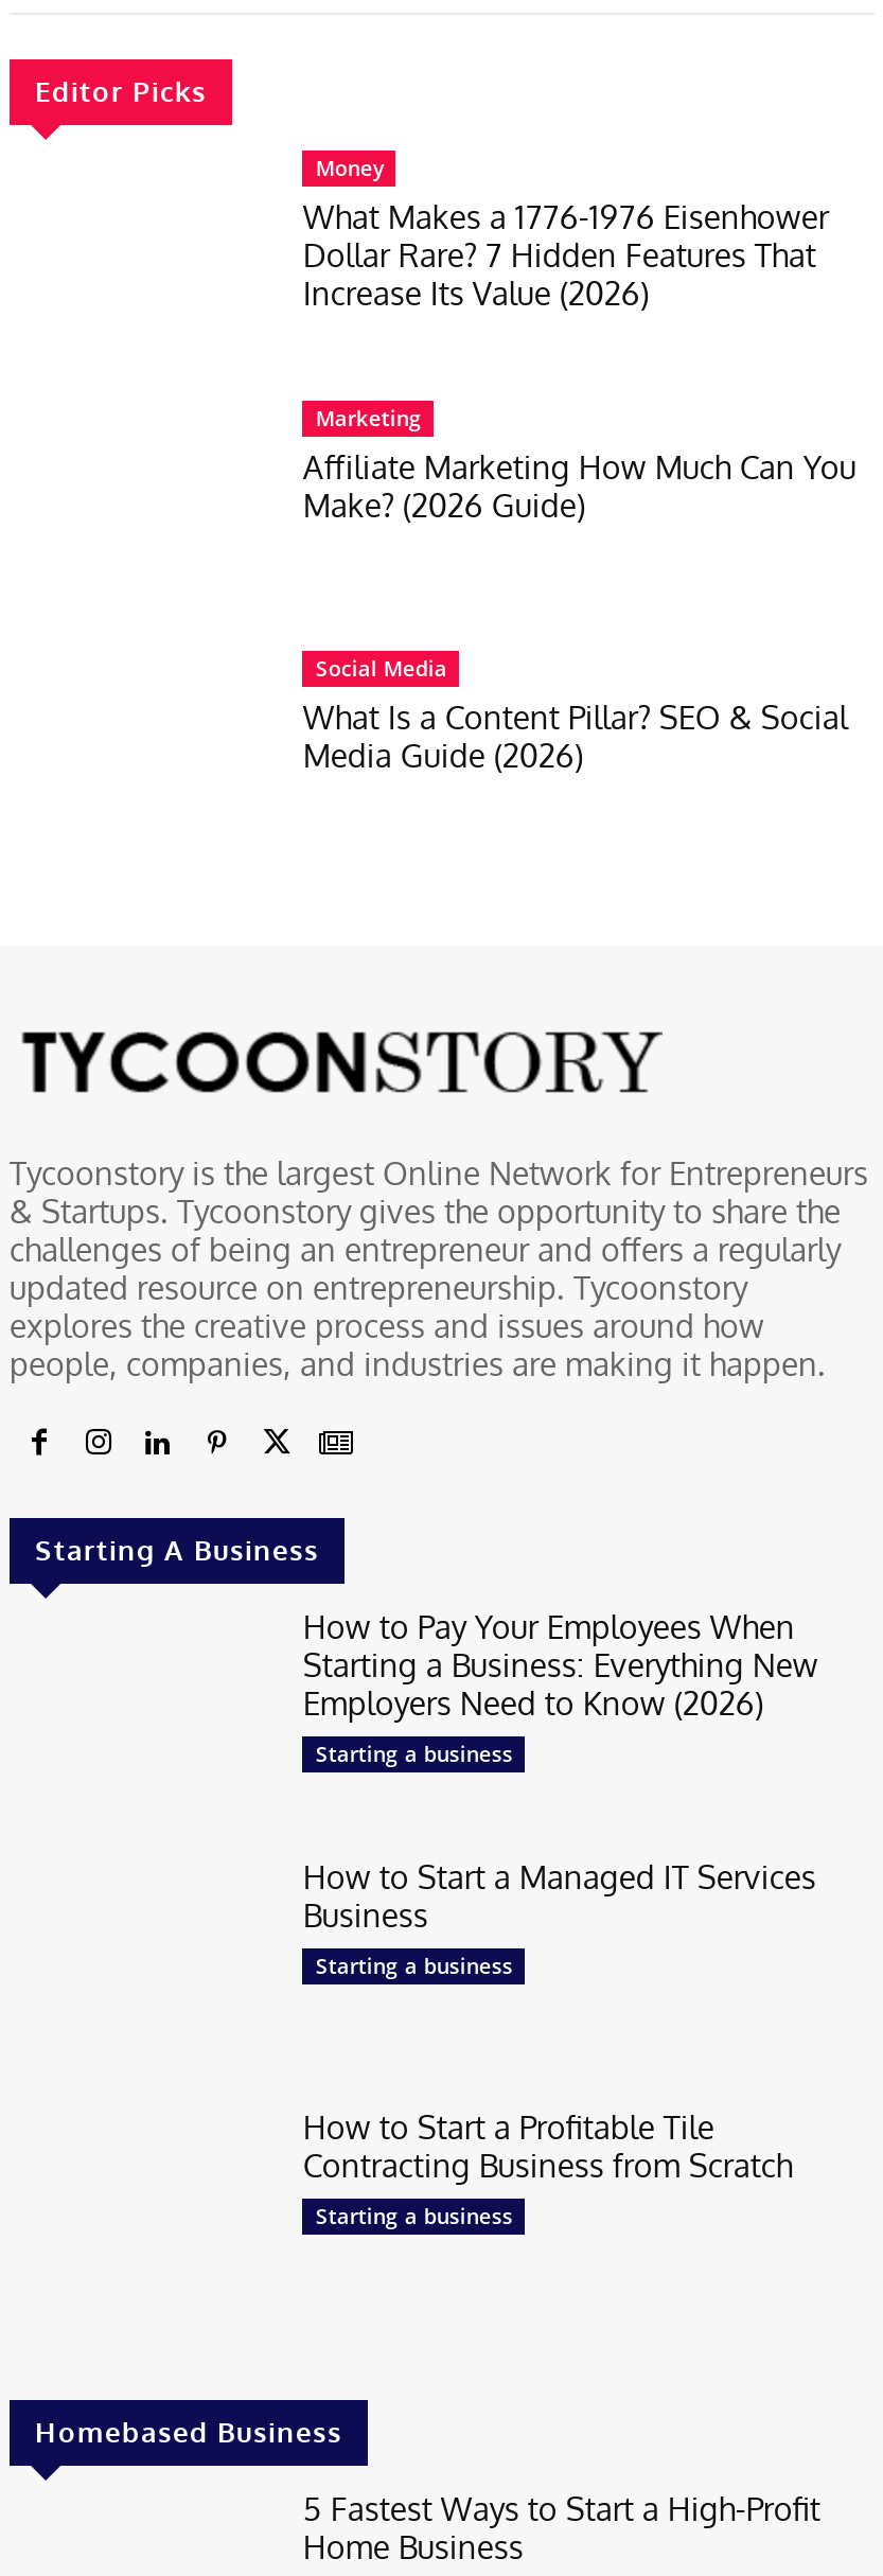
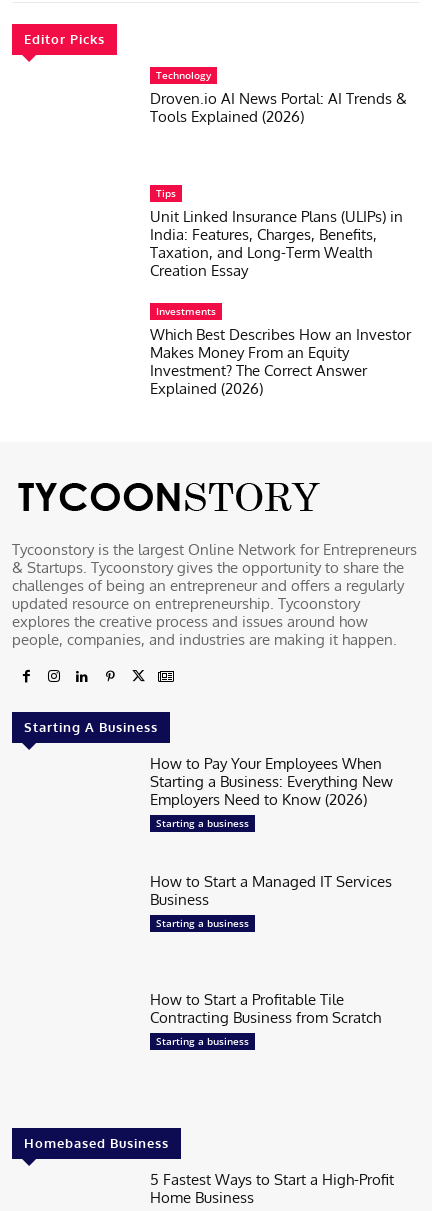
[303,153,829,314] Money | What Makes a 1776-1976 Eisenhower | Dollar Rare? 7 Hidden Features That | Increase Its Value (2026) -> [150,68,407,126] Technology | Droven.io AI News Portal: AI Trends & | Tools Explained (2026)
[303,403,856,526] Marketing | Affiliate Marketing How Much Can You | Make? (2026 Guide) -> [150,186,403,280] Tips | Unit Linked Insurance Plans (ULIPs) in | India: Features, Charges, Benefits, | Taxation, and Long-Term Wealth | Creation Essay
[303,653,848,776] Social Media | What Is a Content Pillar? SEO & Social | Media Guide (2026) -> [150,304,411,398] Investments | Which Best Describes How an Investor | Makes Money From an Equity | Investment? The Correct Answer | Explained (2026)

